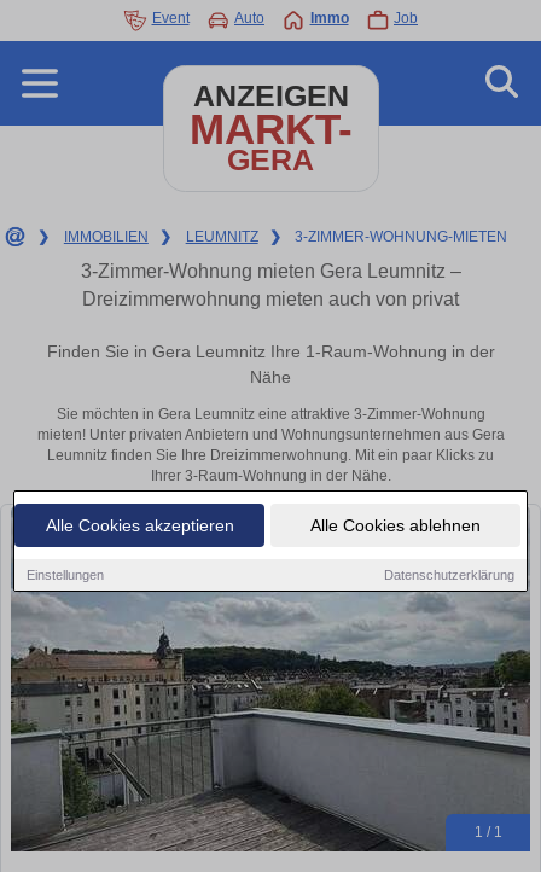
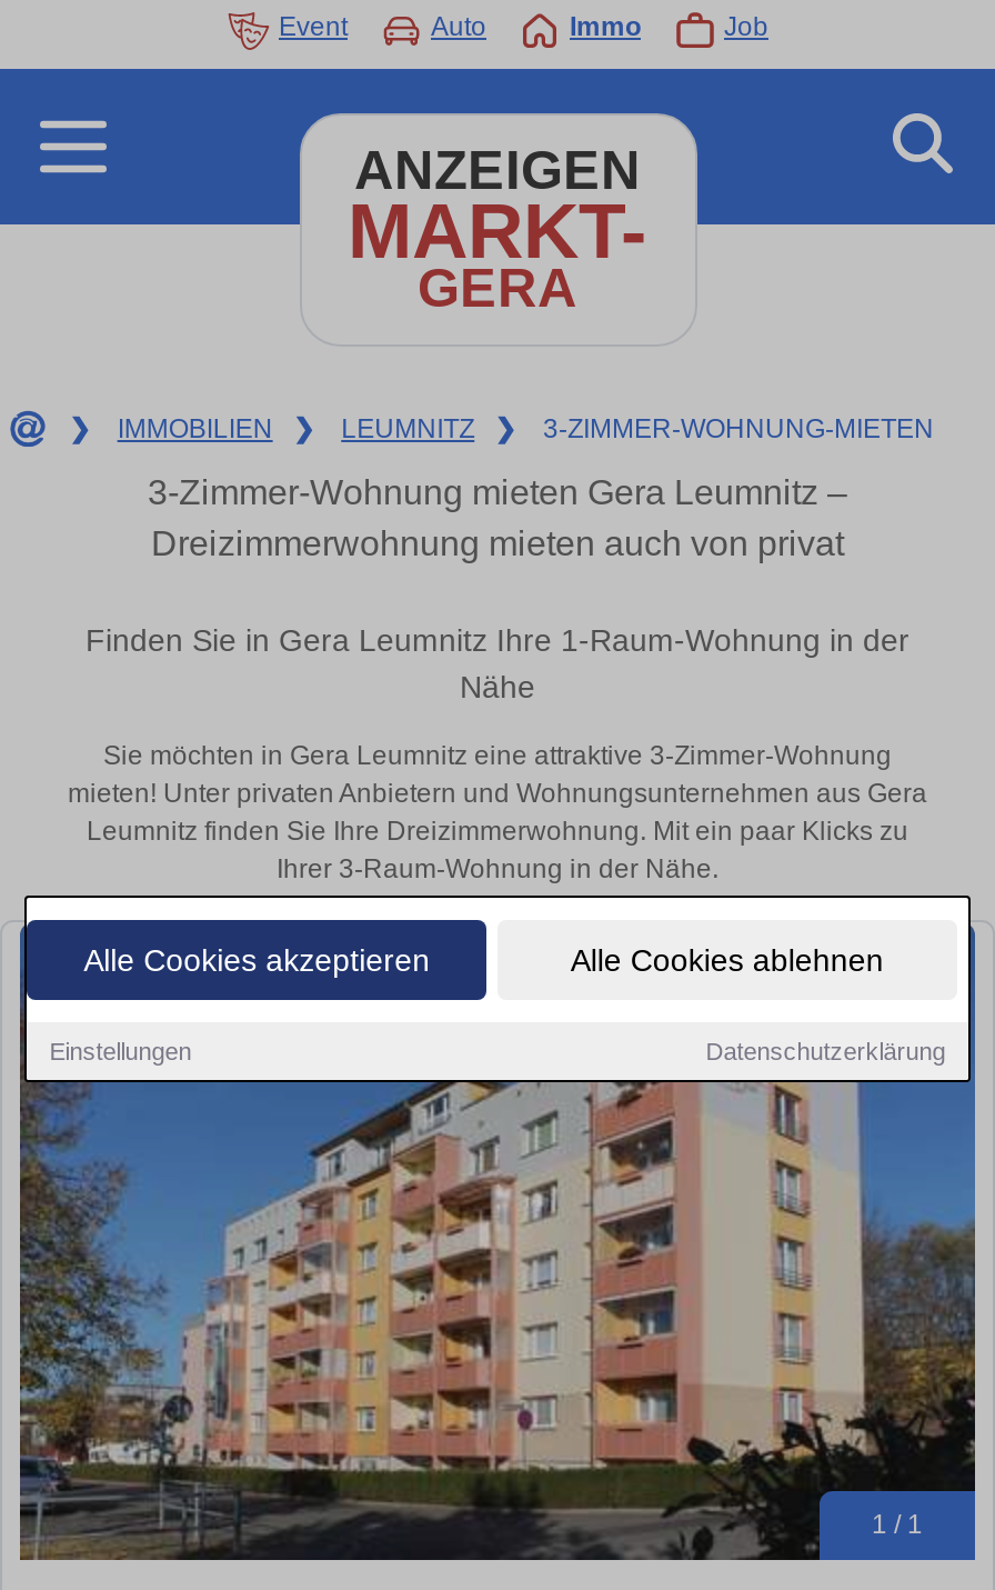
[11,564,531,851] [image] -> [20,929,977,1560] [image]

